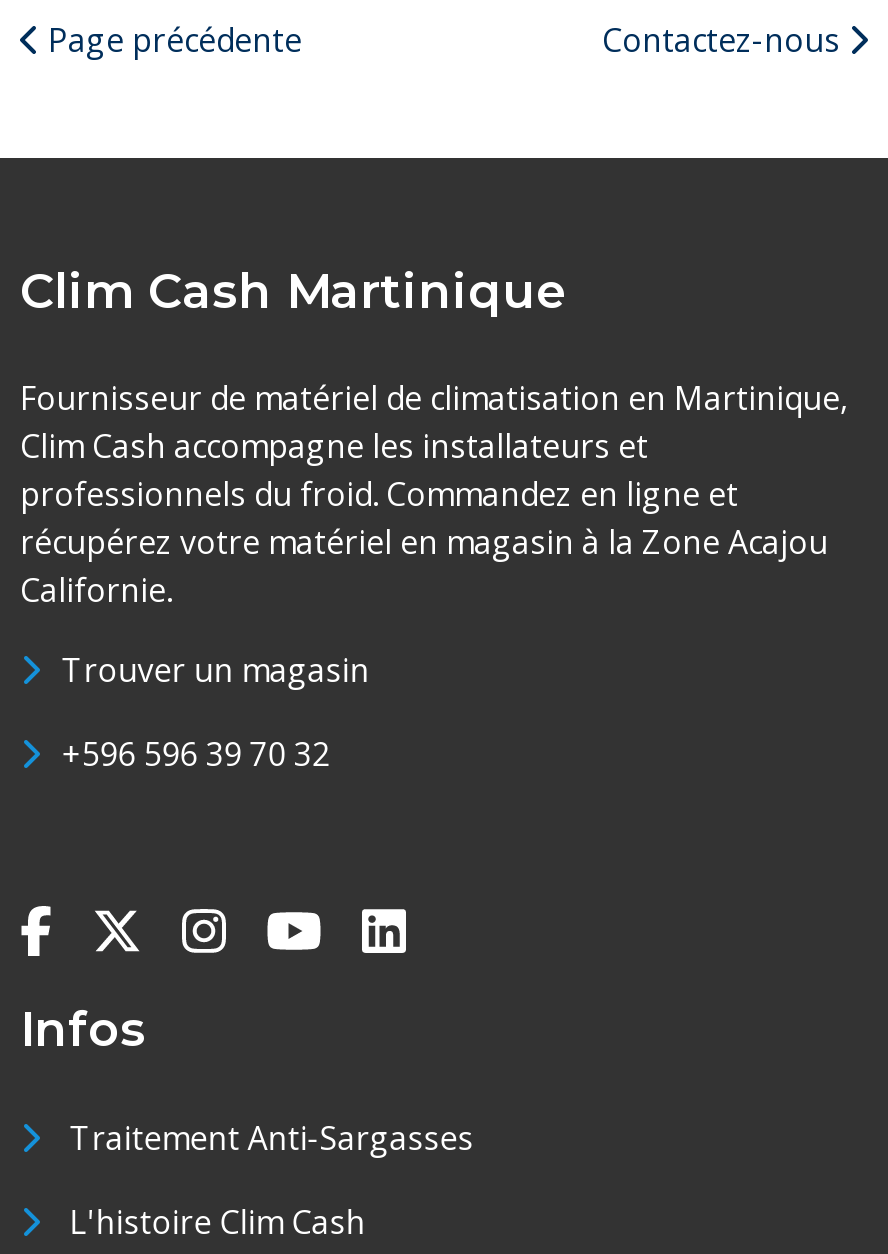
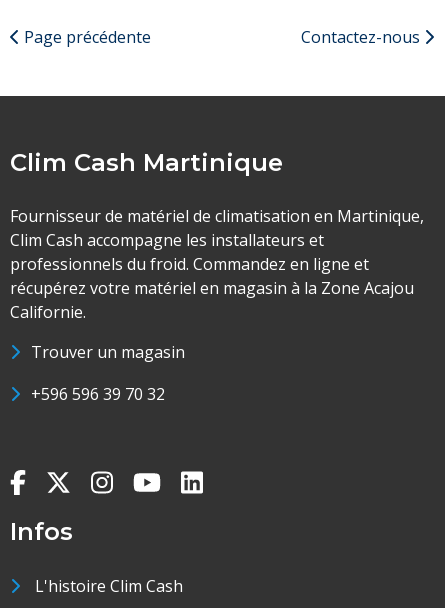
[70,1116,474,1160] Traitement Anti-Sargasses -> none

